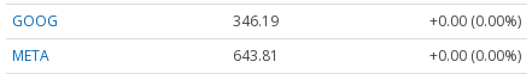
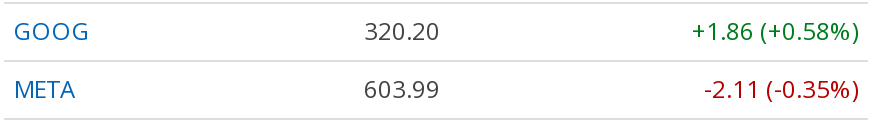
[233,10,279,31] 346.19 -> [364,14,440,48] 320.20
[429,10,521,31] +0.00 (0.00%) -> [692,14,858,48] +1.86 (+0.58%)
[233,45,279,65] 643.81 -> [364,72,440,106] 603.99
[429,45,521,65] +0.00 (0.00%) -> [704,72,858,106] -2.11 (-0.35%)

